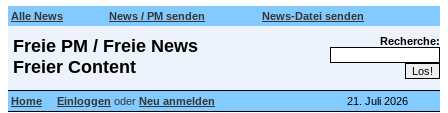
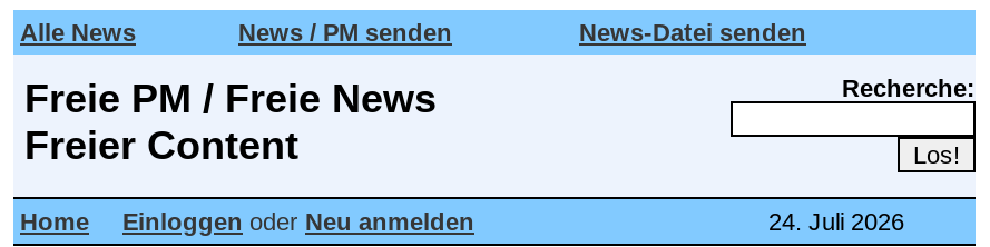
[347,95,408,107] 21. Juli 2026 -> [768,208,904,235] 24. Juli 2026

